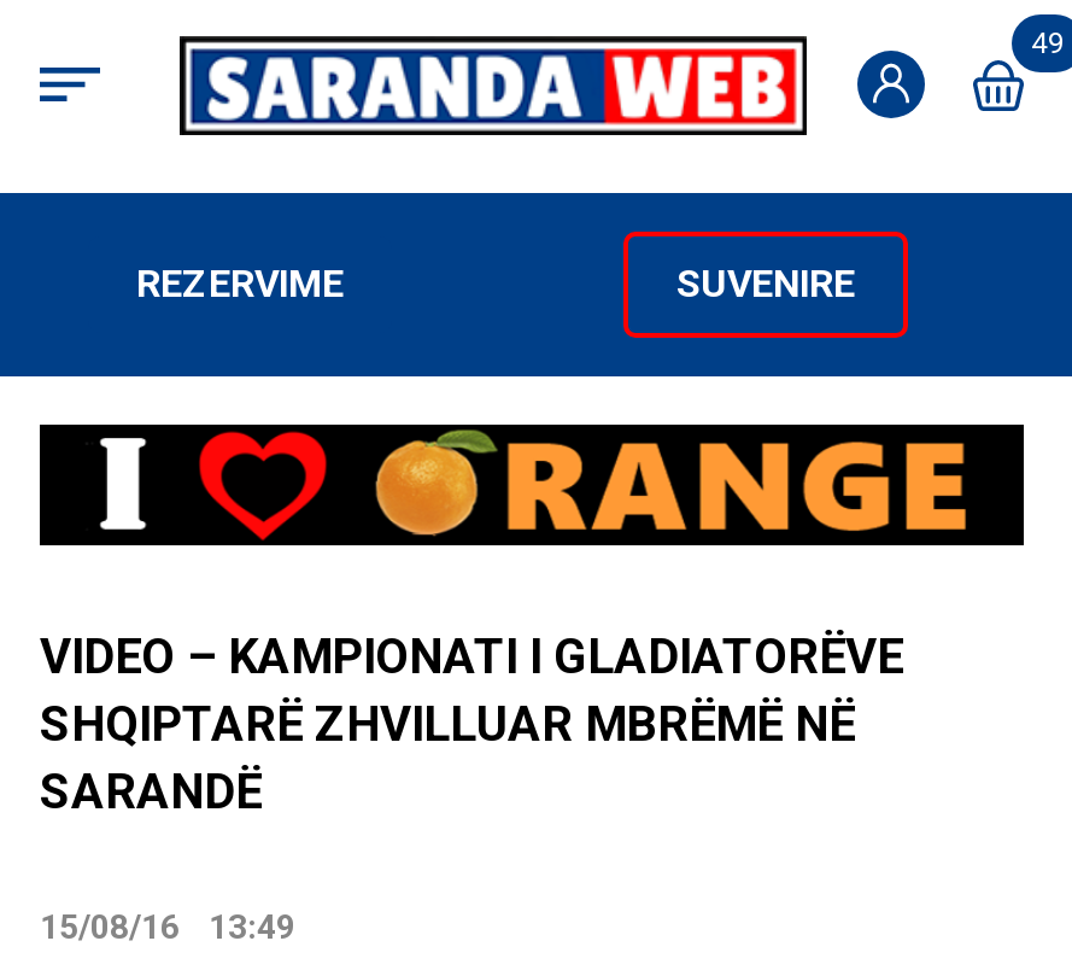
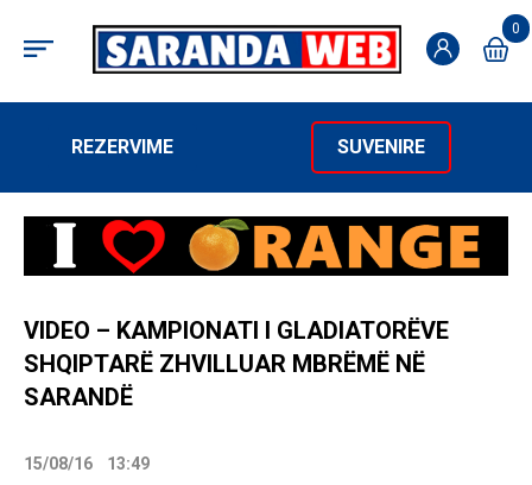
[1031,26,1065,60] 49 -> [512,20,520,37] 0

